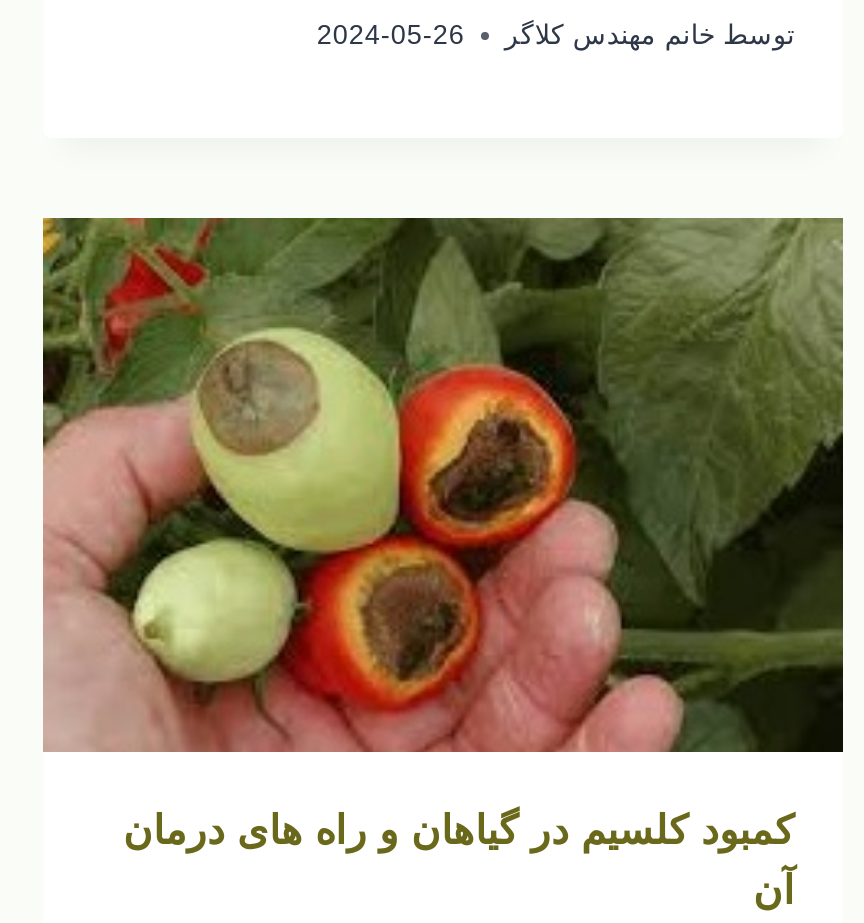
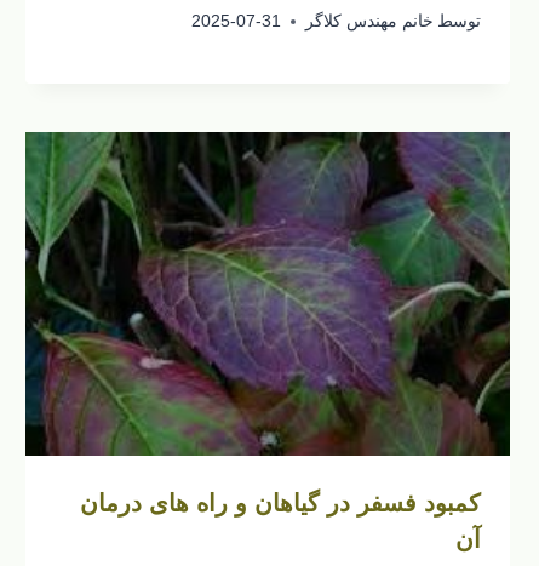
[317,20,795,50] توسط خانم مهندس کلاگر 2024-05-26 -> [191,12,481,30] توسط خانم مهندس کلاگر 2025-07-31
[41,216,843,851] [image] | کمبود کلسیم در گیاهان و راه های درمان -> [24,131,510,516] [image] | کمبود فسفر در گیاهان و راه های درمان

